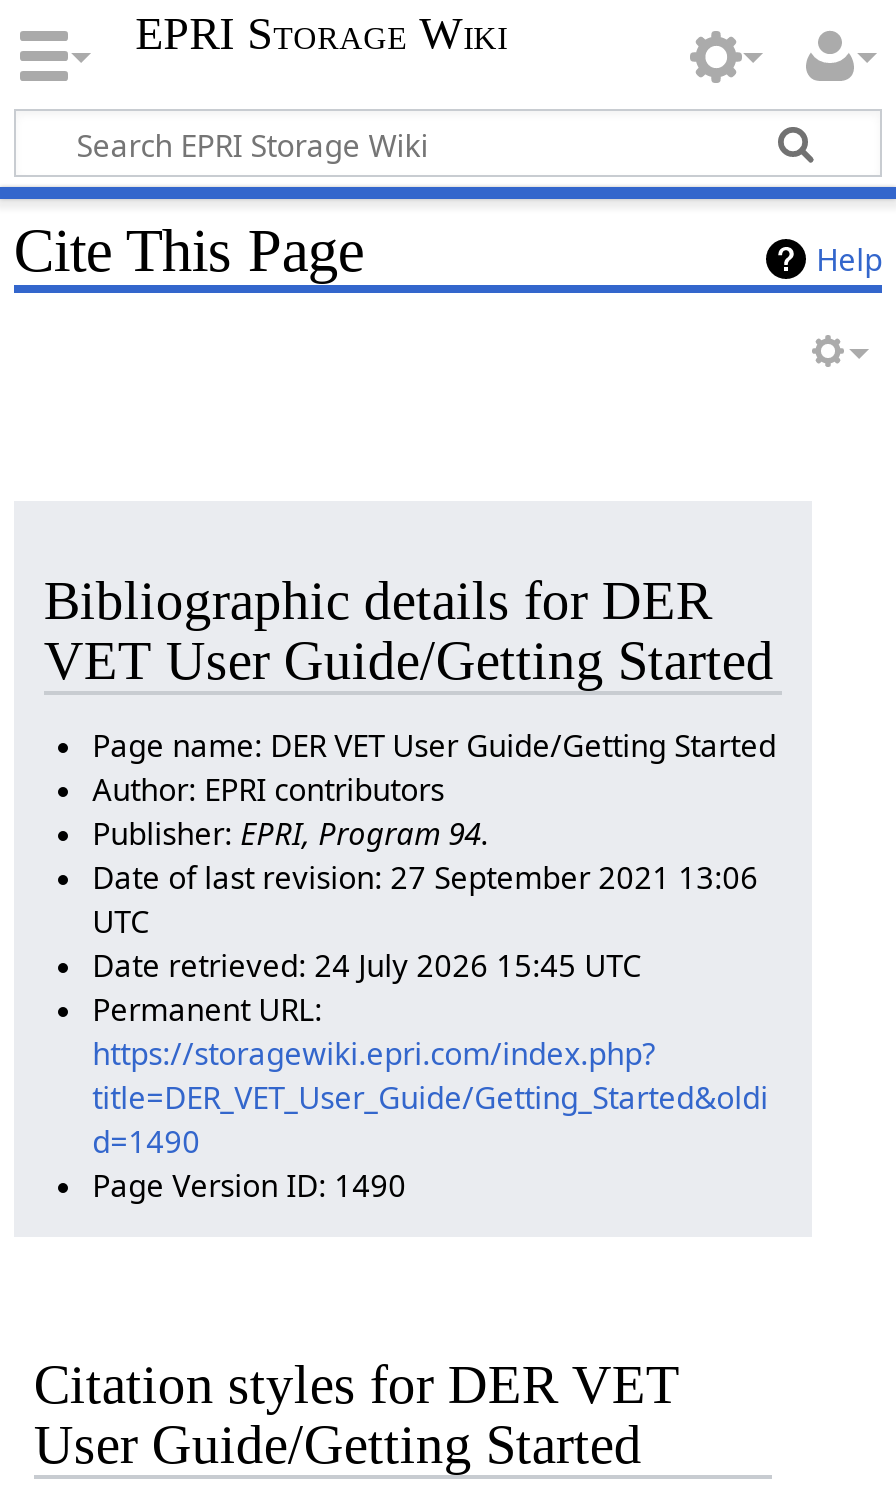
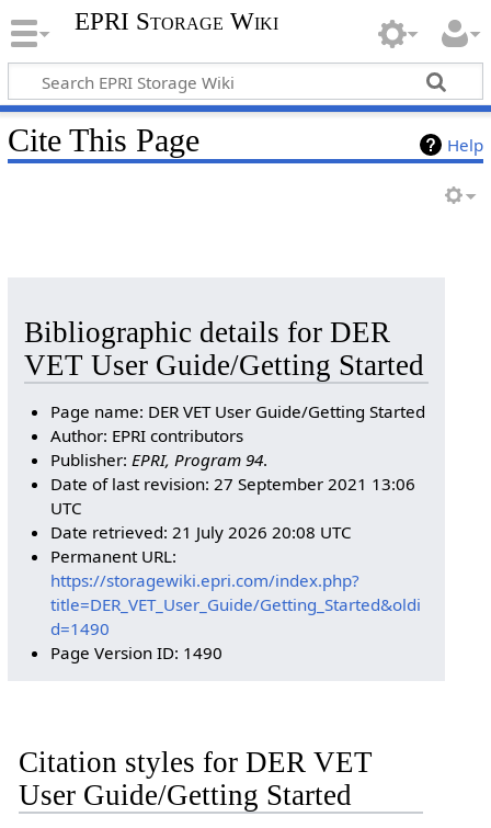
[92,944,642,984] Date retrieved: 24 July 2026 15:45 UTC -> [51,521,352,543] Date retrieved: 21 July 2026 20:08 UTC

